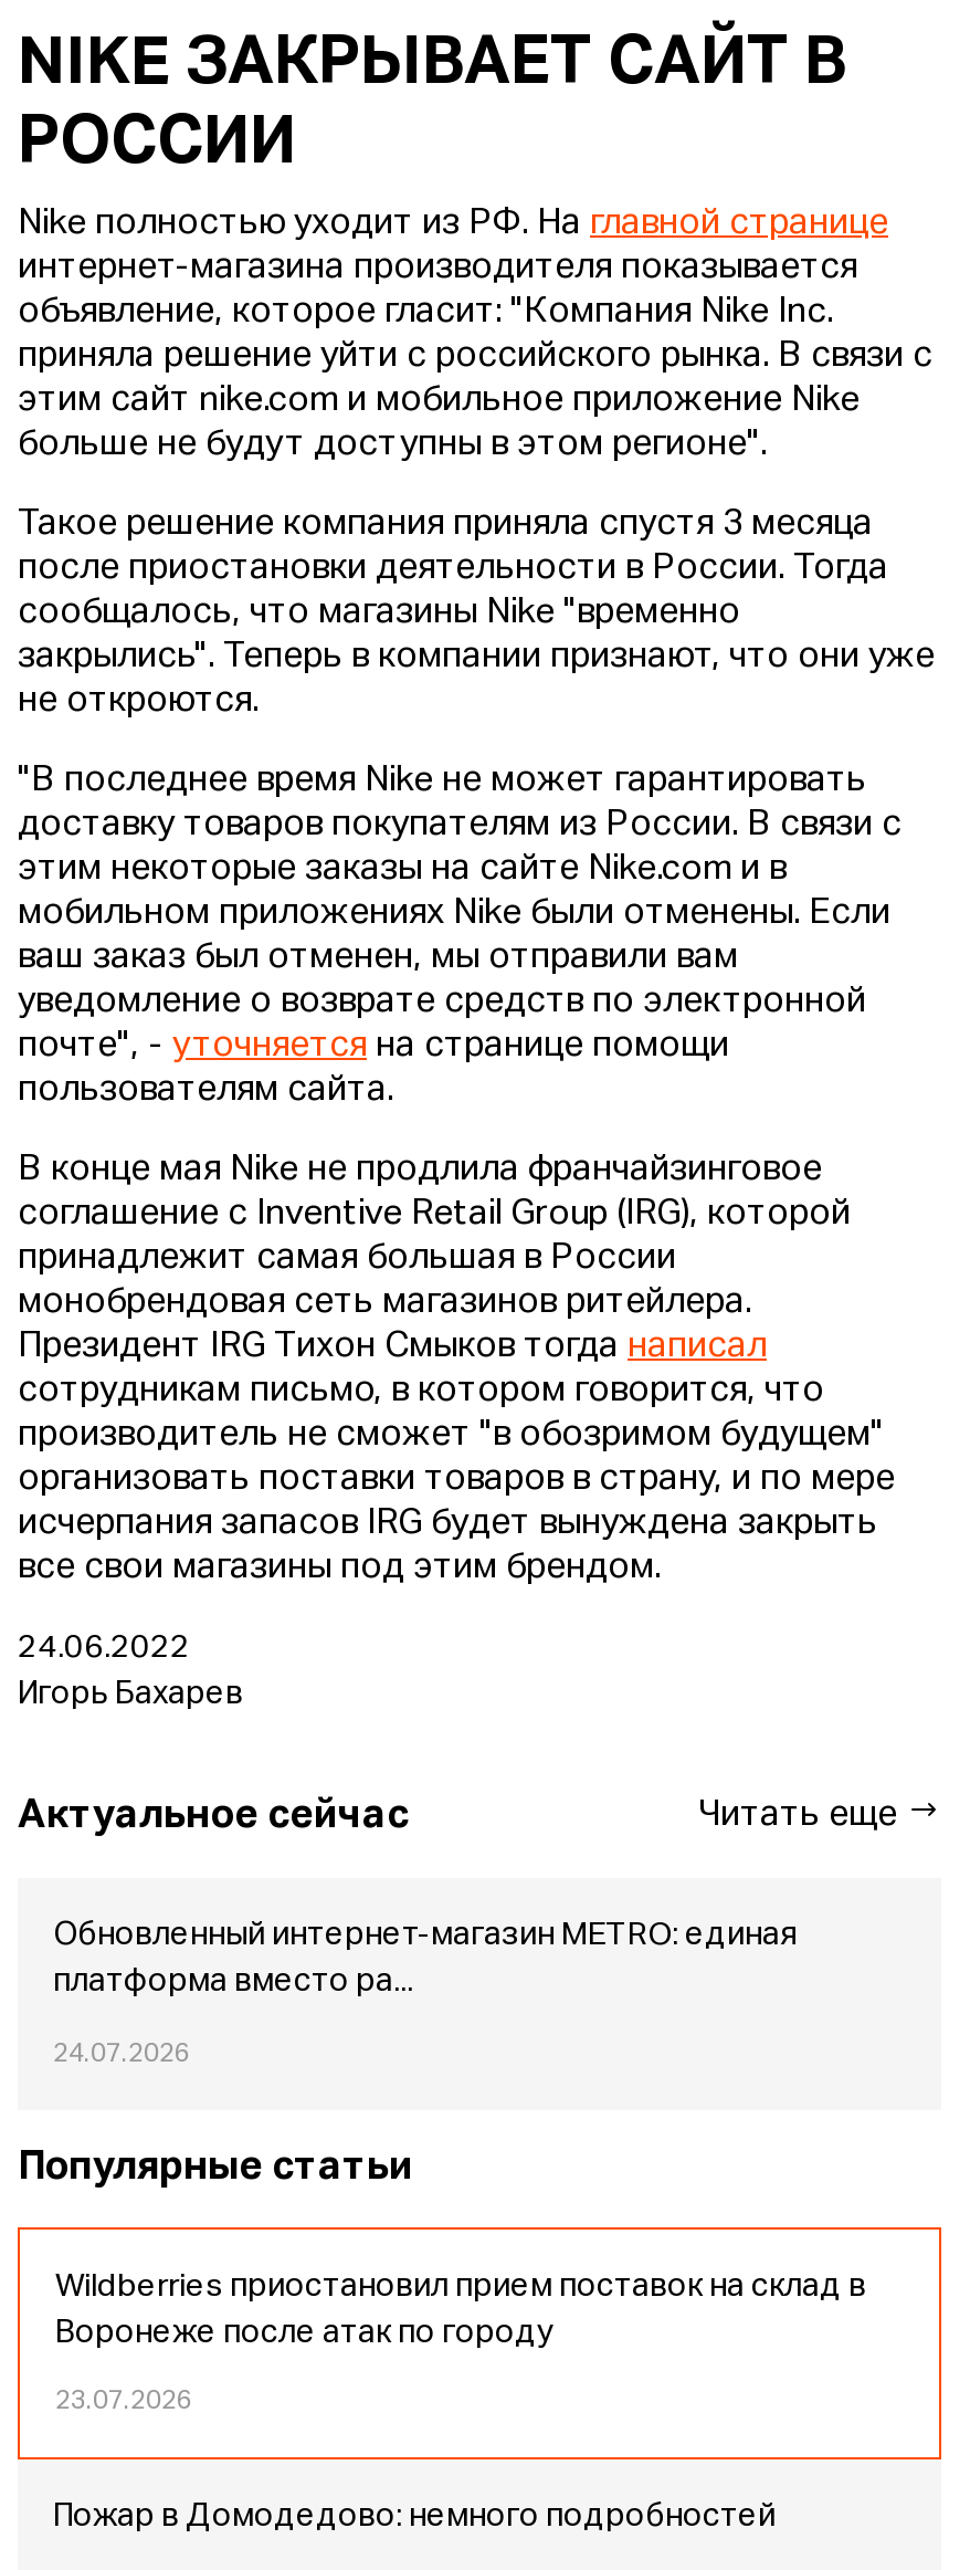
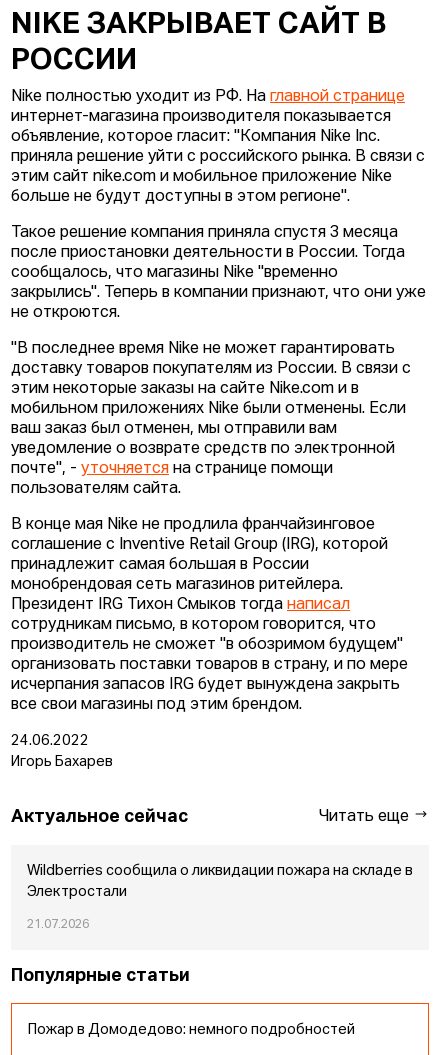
[53,1920,798,1951] Обновленный интернет-магазин METRO: единая -> [27,864,413,878] Wildberries сообщила о ликвидации пожара на складе в
[53,1966,413,1997] платформа вместо ра... -> [27,885,127,899] Электростали
[53,2042,190,2068] 24.07.2026 -> [27,919,89,931] 21.07.2026
[55,2272,866,2415] Wildberries приостановил прием поставок на склад в | Воронеже после атак по городу | 23.07.2026 -> none

